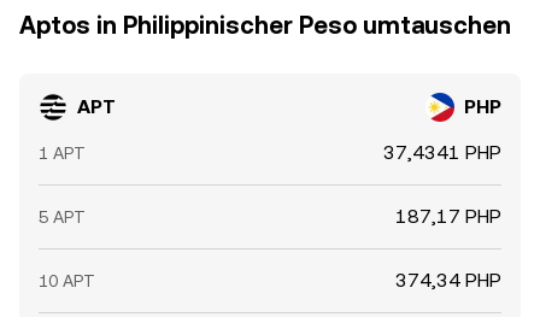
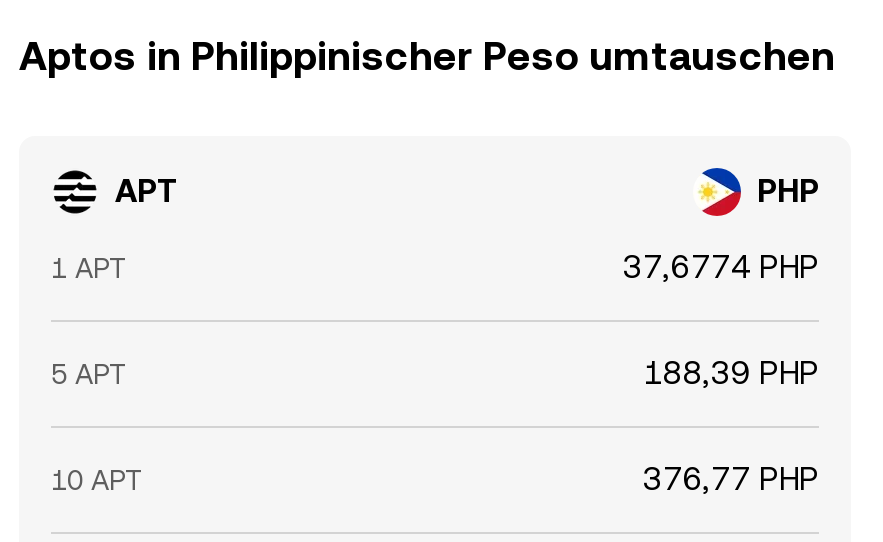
[383,141,501,164] 37,4341 PHP -> [623,248,819,286] 37,6774 PHP
[395,205,501,228] 187,17 PHP -> [643,354,819,392] 188,39 PHP
[395,269,501,292] 374,34 PHP -> [643,460,819,498] 376,77 PHP

